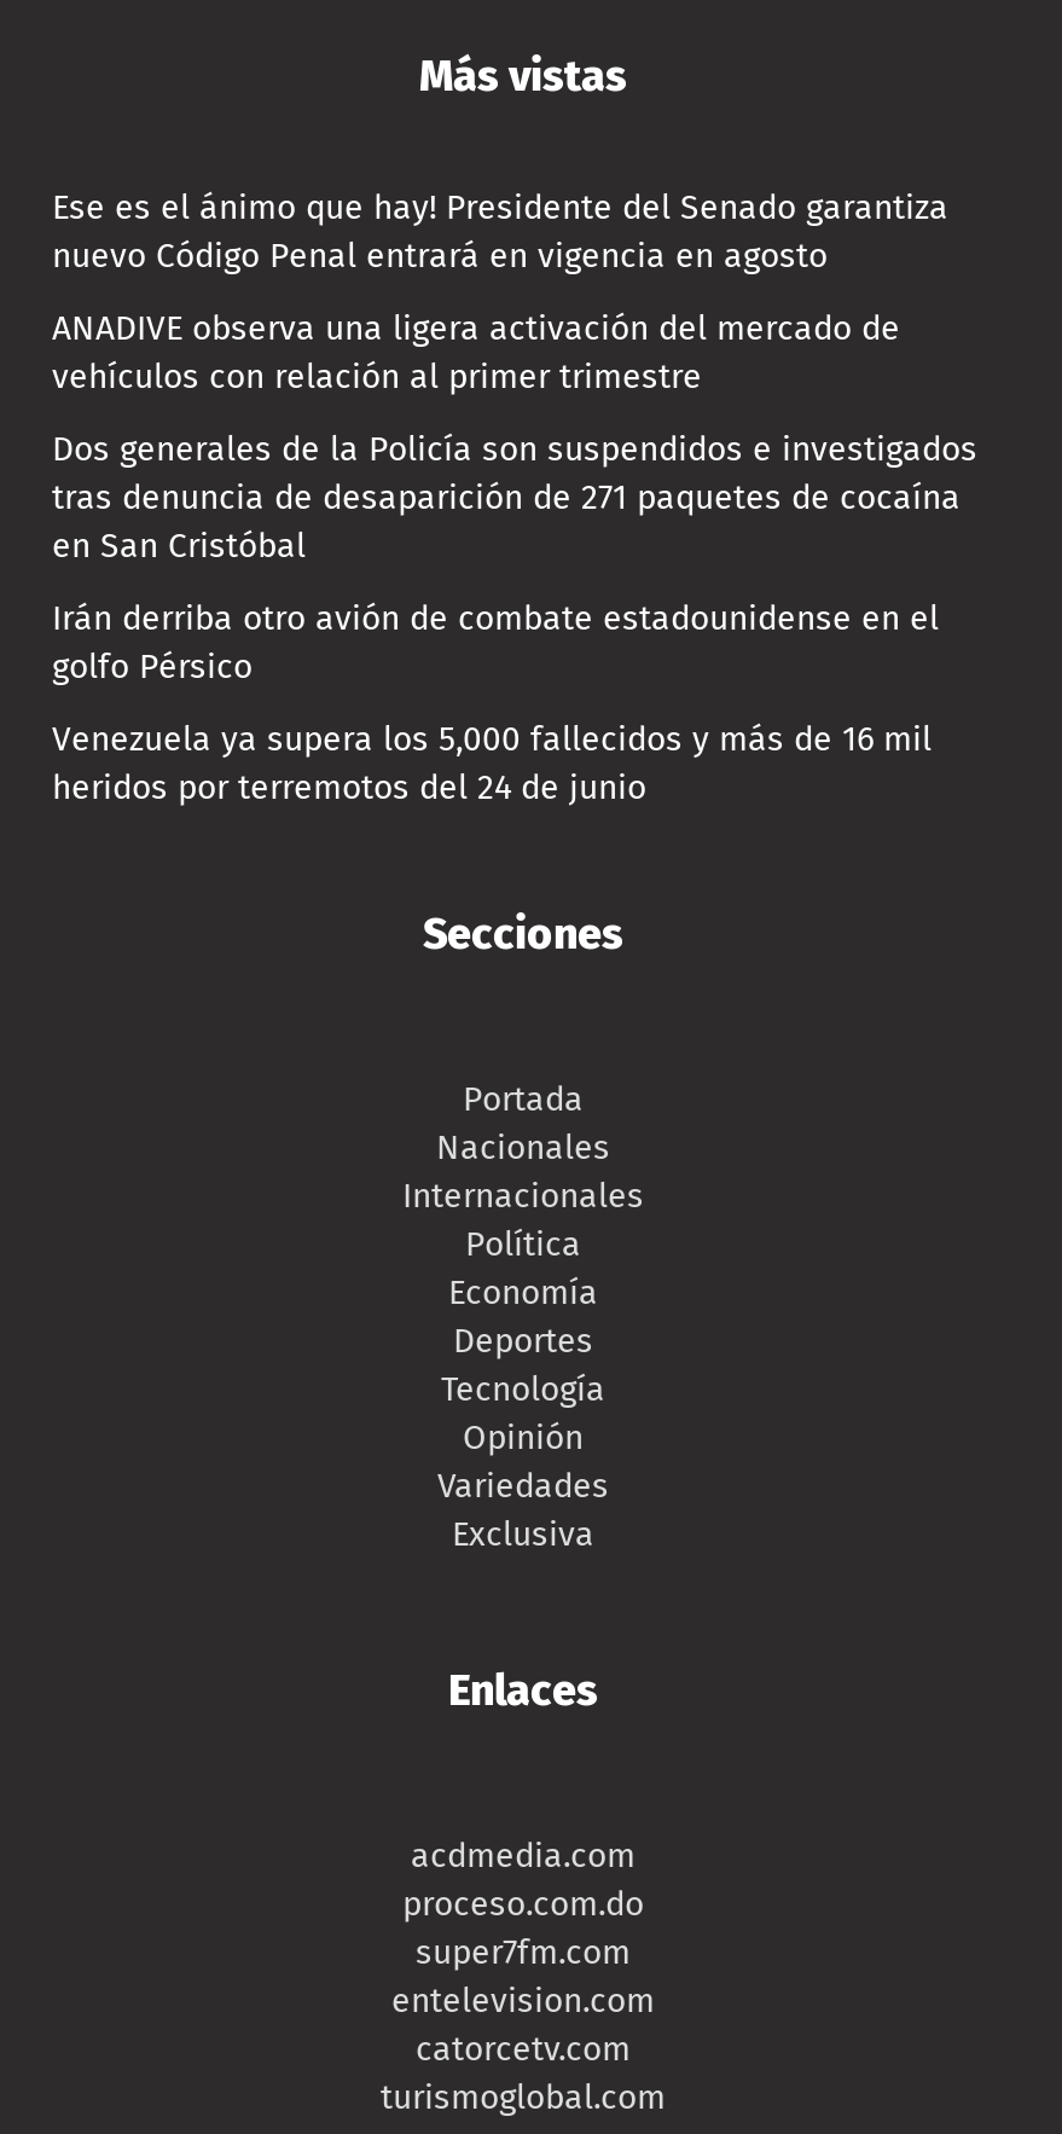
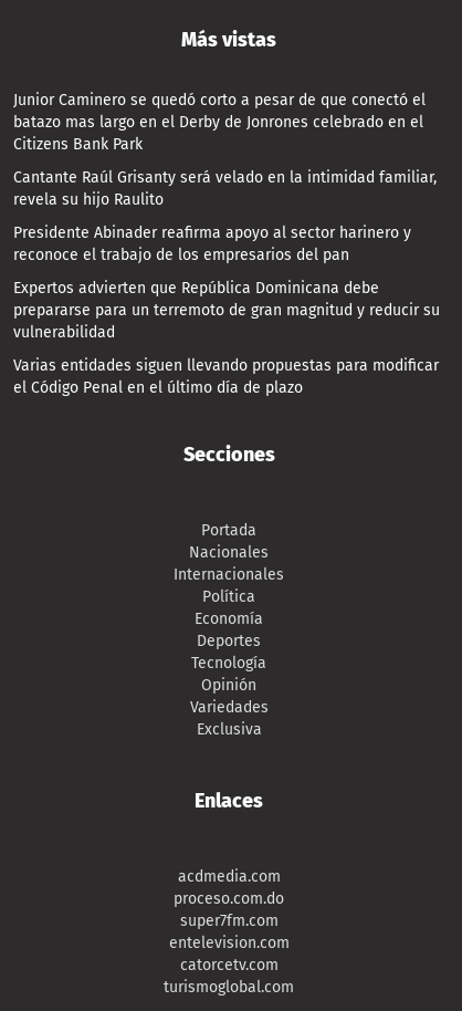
[52,188,948,278] Ese es el ánimo que hay! Presidente del Senado garantiza | nuevo Código Penal entrará en vigencia en agosto -> [13,91,426,154] Junior Caminero se quedó corto a pesar de que conectó el | batazo mas largo en el Derby de Jonrones celebrado en el | Citizens Bank Park
[52,309,900,399] ANADIVE observa una ligera activación del mercado de | vehículos con relación al primer trimestre -> [13,169,437,210] Cantante Raúl Grisanty será velado en la intimidad familiar, | revela su hijo Raulito
[52,430,977,568] Dos generales de la Policía son suspendidos e investigados | tras denuncia de desaparición de 271 paquetes de cocaína | en San Cristóbal -> [13,224,411,265] Presidente Abinader reafirma apoyo al sector harinero y | reconoce el trabajo de los empresarios del pan
[52,599,939,689] Irán derriba otro avión de combate estadounidense en el | golfo Pérsico -> [13,279,440,342] Expertos advierten que República Dominicana debe | prepararse para un terremoto de gran magnitud y reducir su | vulnerabilidad
[52,720,932,809] Venezuela ya supera los 5,000 fallecidos y más de 16 mil | heridos por terremotos del 24 de junio -> [13,357,439,398] Varias entidades siguen llevando propuestas para modificar | el Código Penal en el último día de plazo

